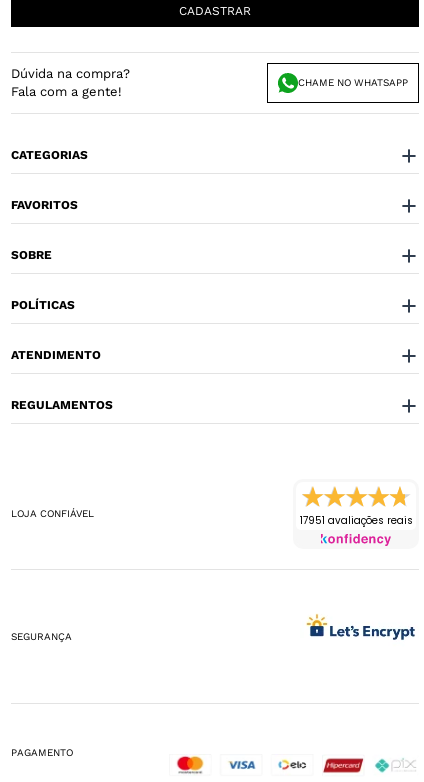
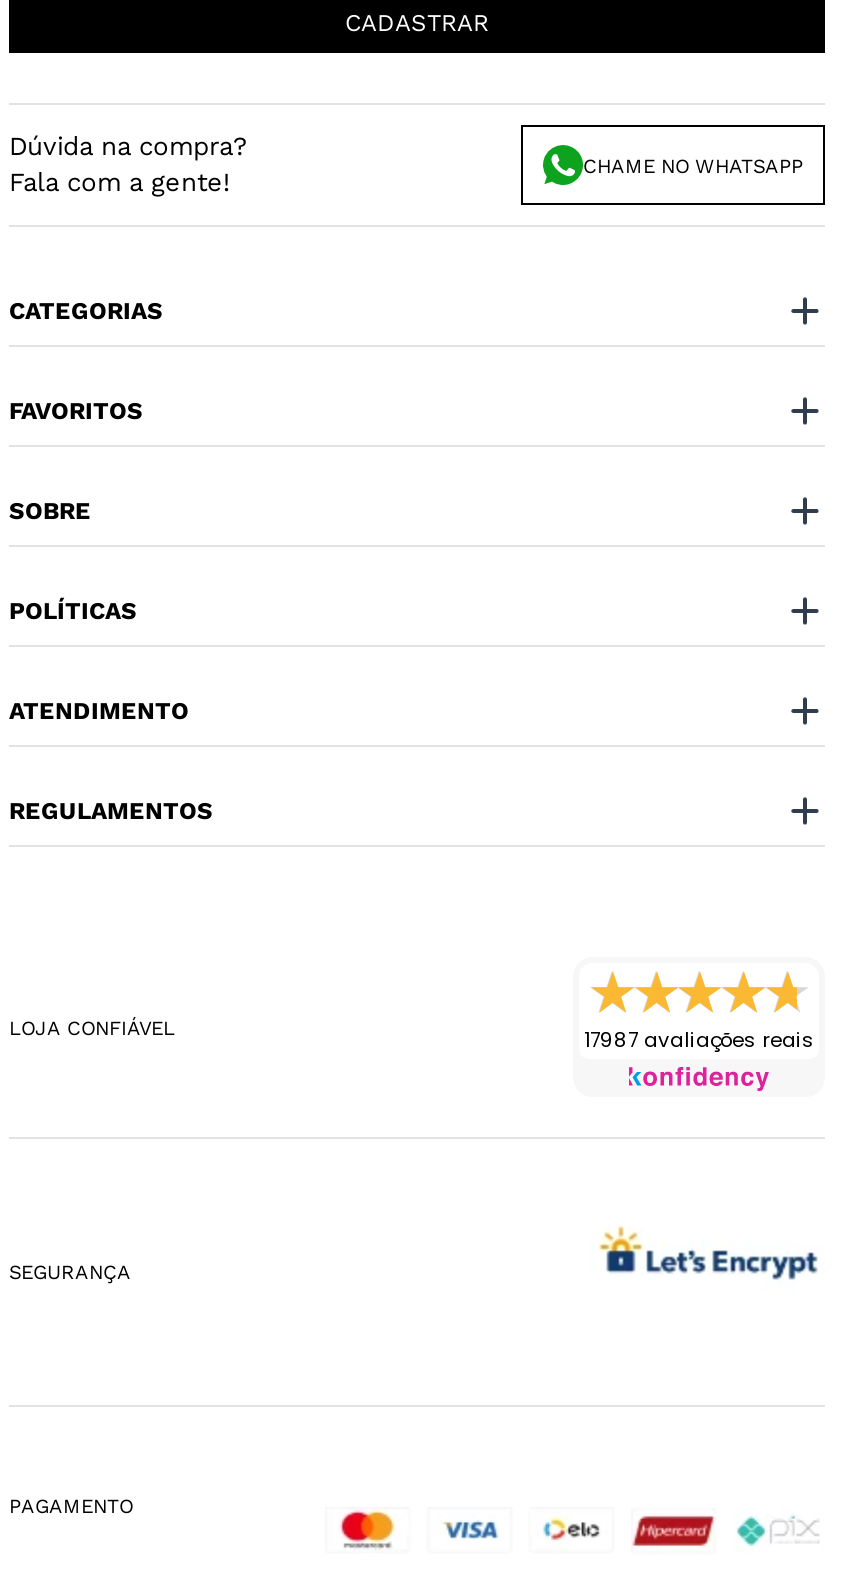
[299,513,412,528] 17951 avaliações reais -> [584,1025,814,1055] 17987 avaliações reais

